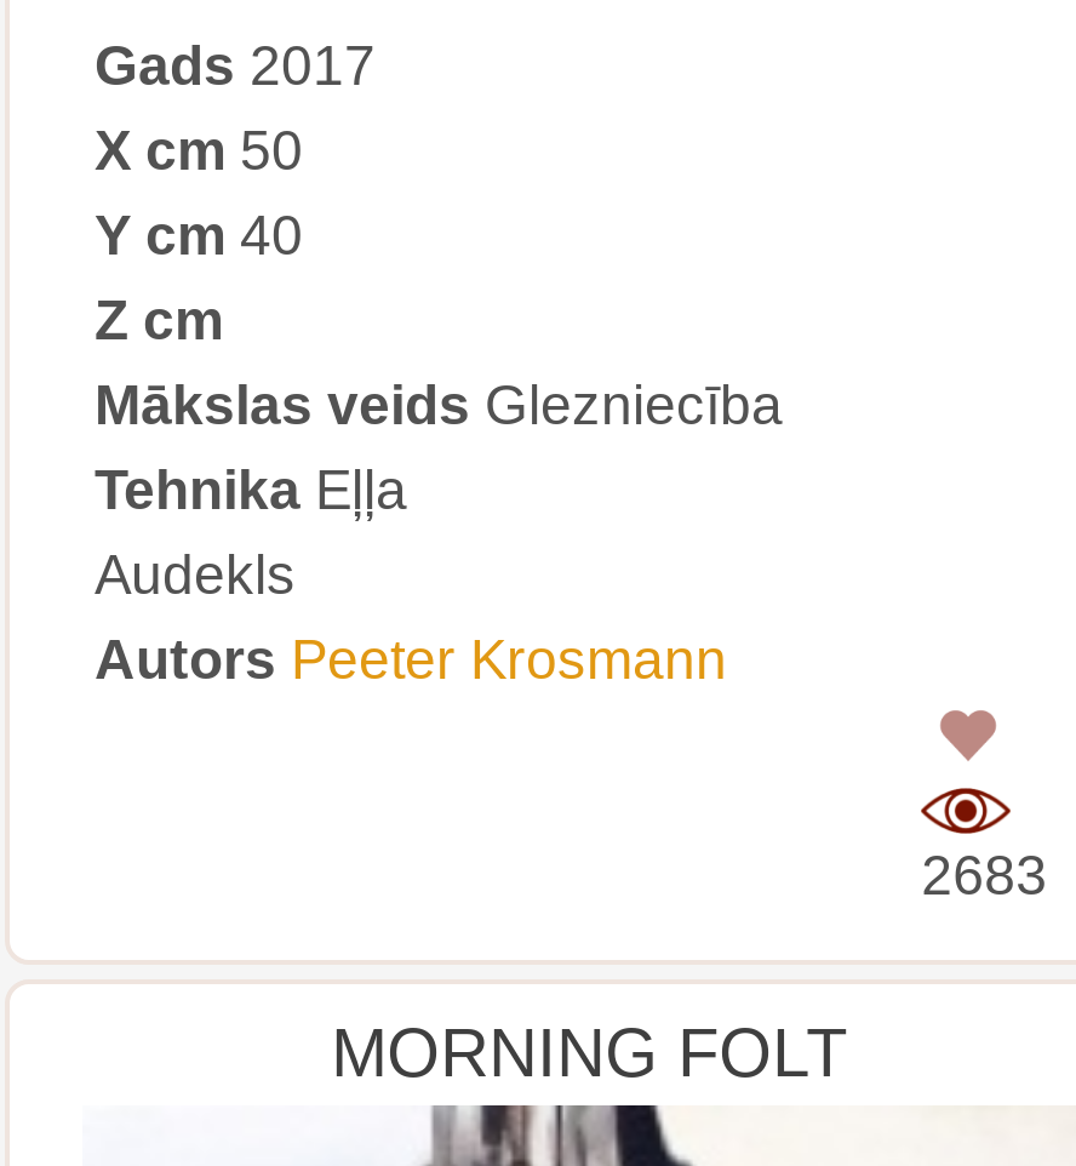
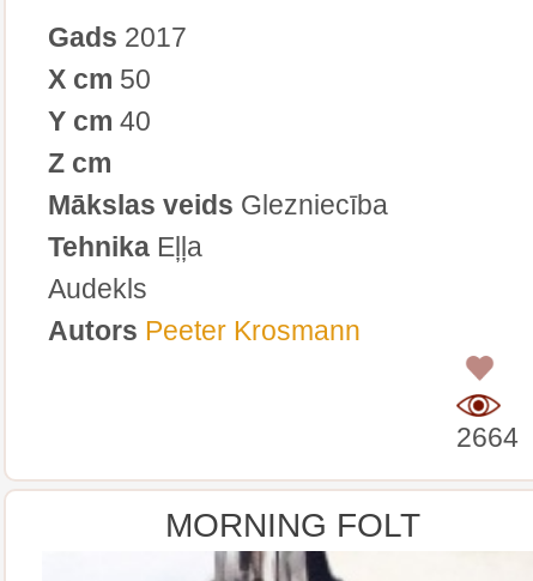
[921,843,1047,906] 2683 -> [457,421,519,452] 2664

